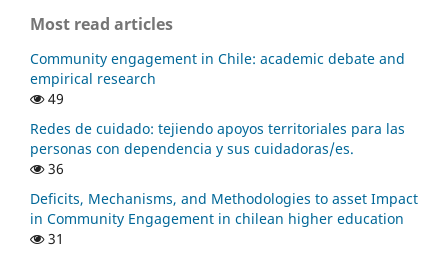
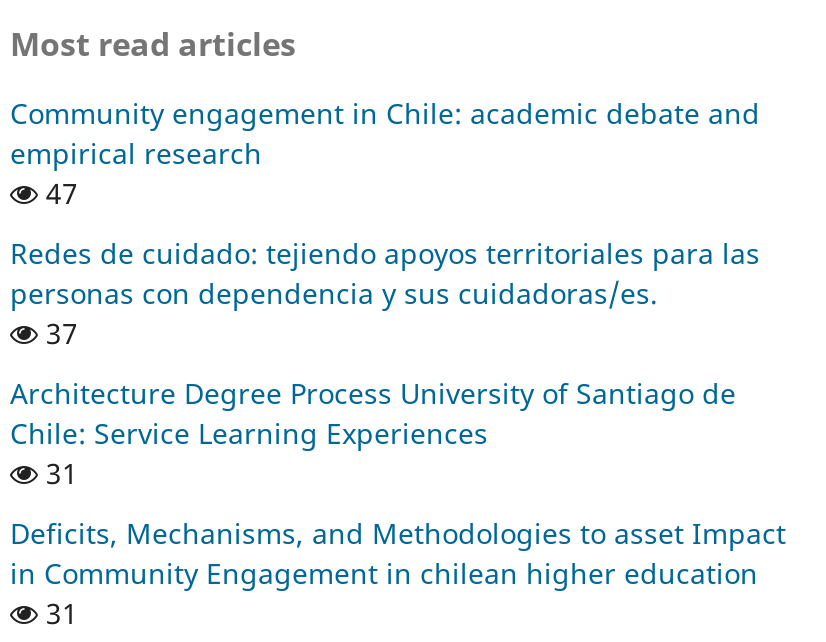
[44,89,64,108] 49 -> [38,175,78,213] 47
[44,159,64,178] 36 -> [10,315,736,493] 37 | Architecture Degree Process University of Santiago de | Chile: Service Learning Experiences | 31

